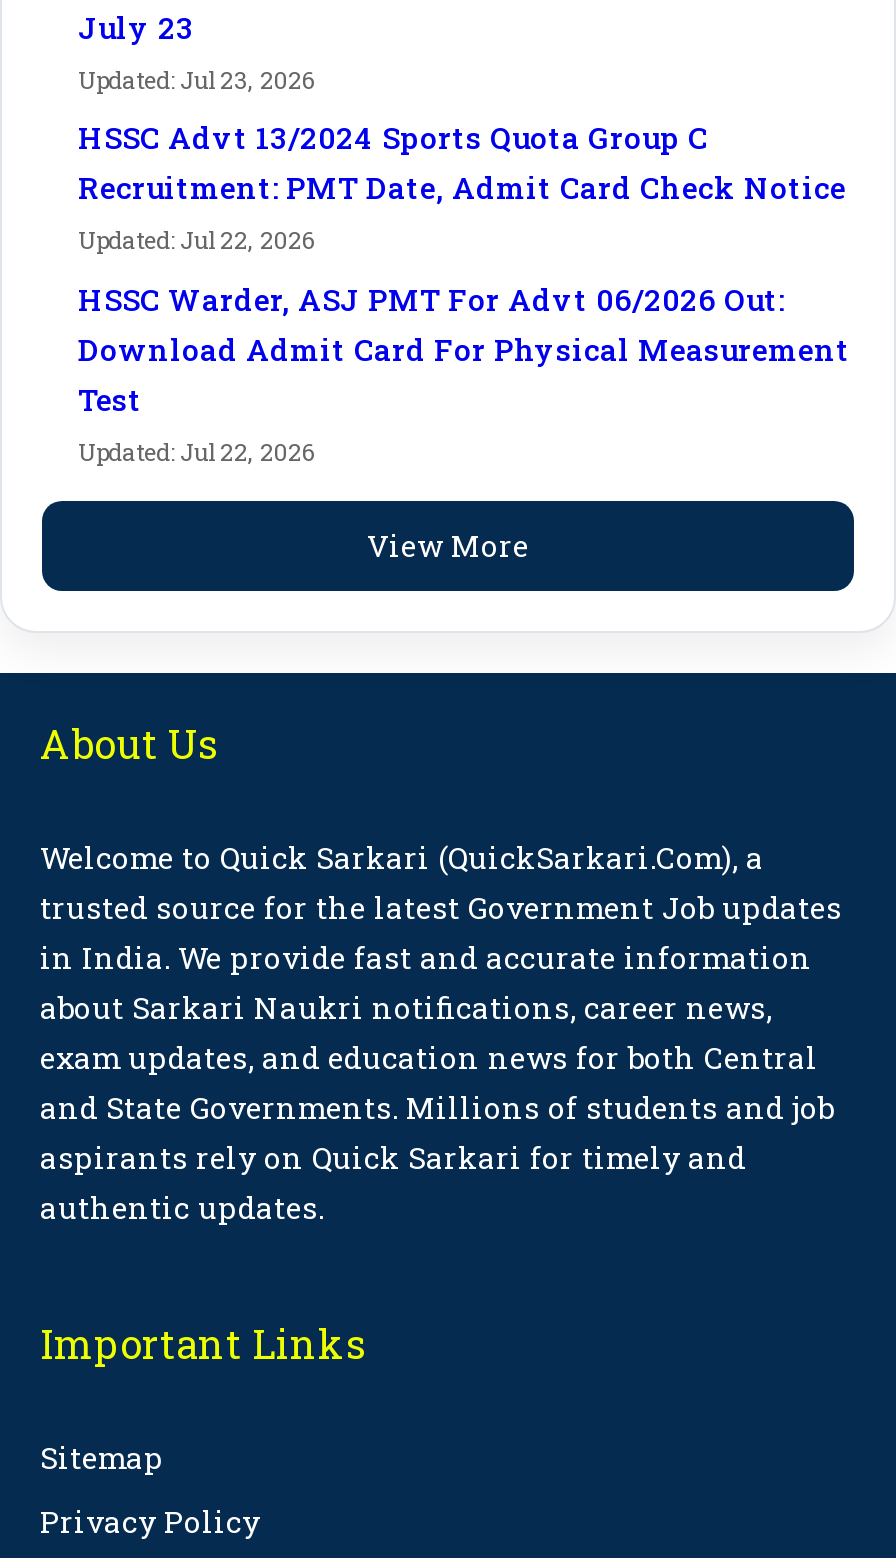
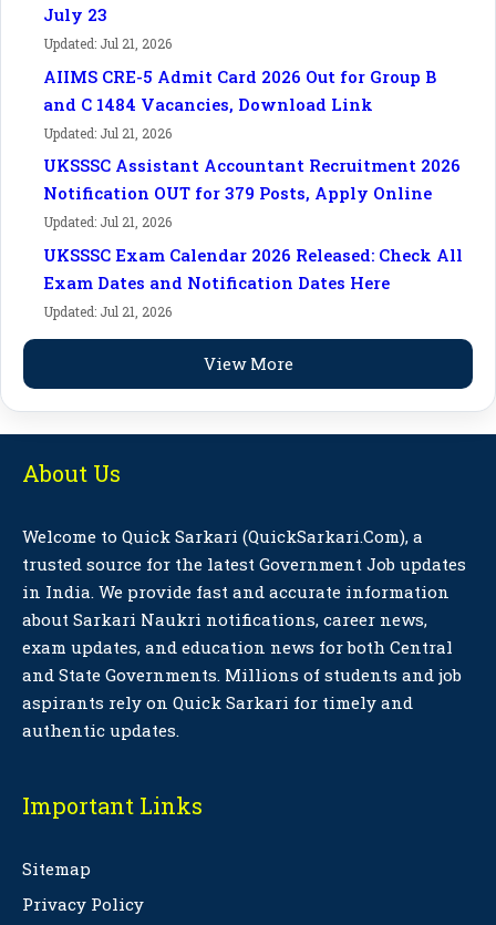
[78,62,850,466] Updated: Jul 23, 2026 | HSSC Advt 13/2024 Sports Quota Group C | Recruitment: PMT Date, Admit Card Check Notice | Updated: Jul 22, 2026 | HSSC Warder, ASJ PMT For Advt 06/2026 Out: | Download Admit Card For Physical Measurement | Test | Updated: Jul 22, 2026 -> [43,34,463,320] Updated: Jul 21, 2026 | AIIMS CRE-5 Admit Card 2026 Out for Group B | and C 1484 Vacancies, Download Link | Updated: Jul 21, 2026 | UKSSSC Assistant Accountant Recruitment 2026 | Notification OUT for 379 Posts, Apply Online | Updated: Jul 21, 2026 | UKSSSC Exam Calendar 2026 Released: Check All | Exam Dates and Notification Dates Here | Updated: Jul 21, 2026

